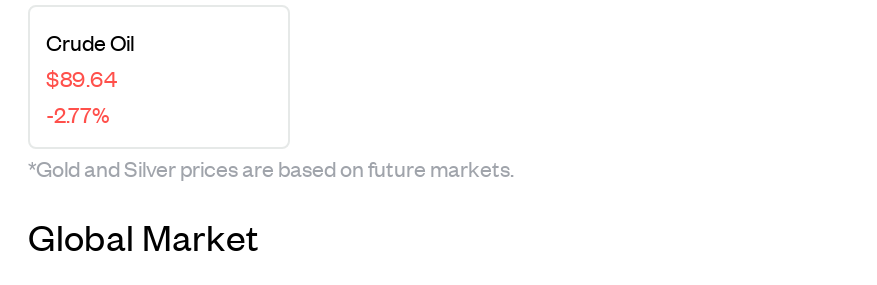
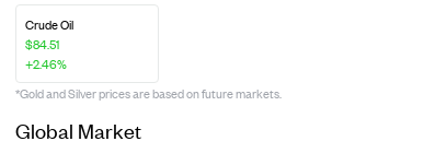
[46,59,118,95] $89.64 -> [25,34,59,54] $84.51
[46,95,110,131] -2.77% -> [25,54,67,73] +2.46%

